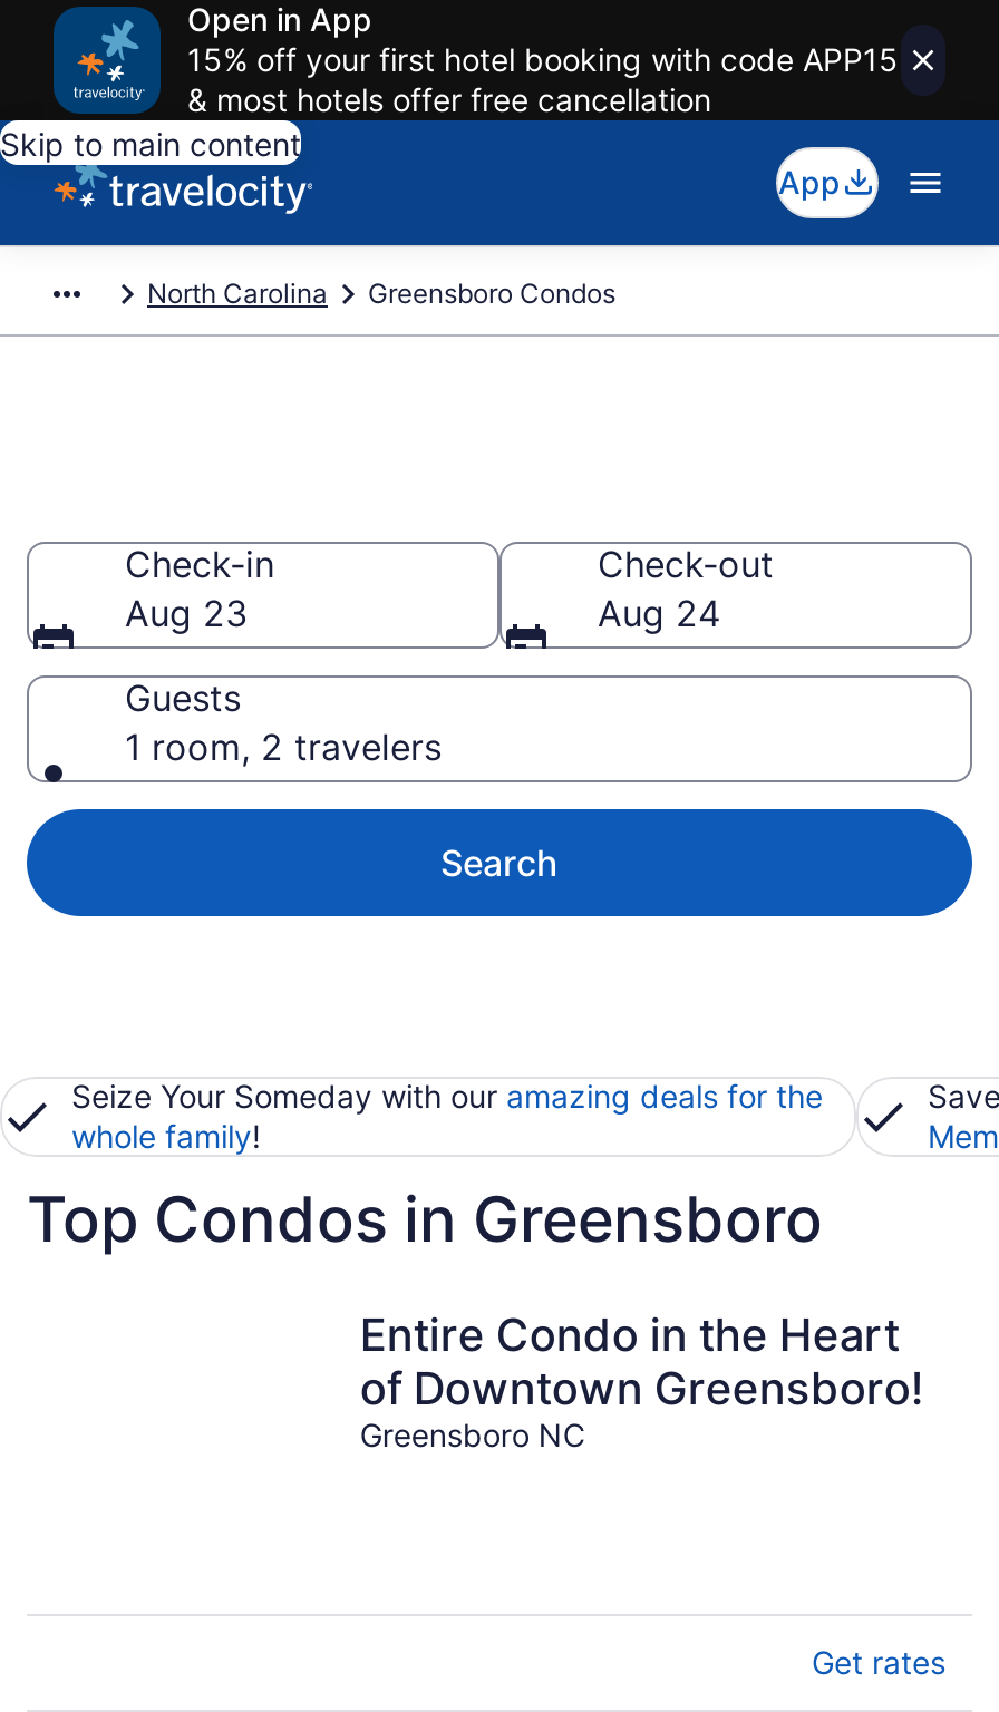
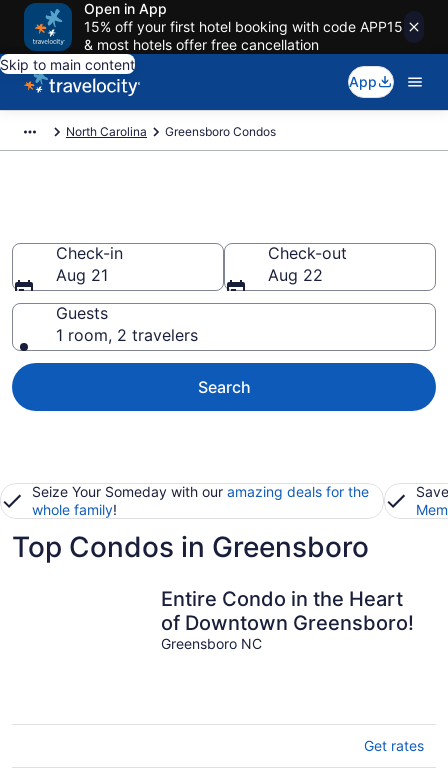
[125,591,248,635] Aug 23 -> [56,265,108,285] Aug 21
[598,591,720,635] Aug 24 -> [268,265,323,285] Aug 22

